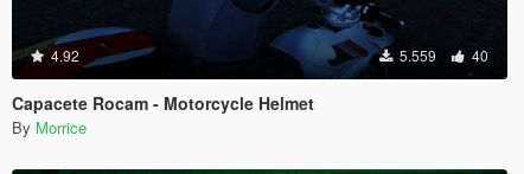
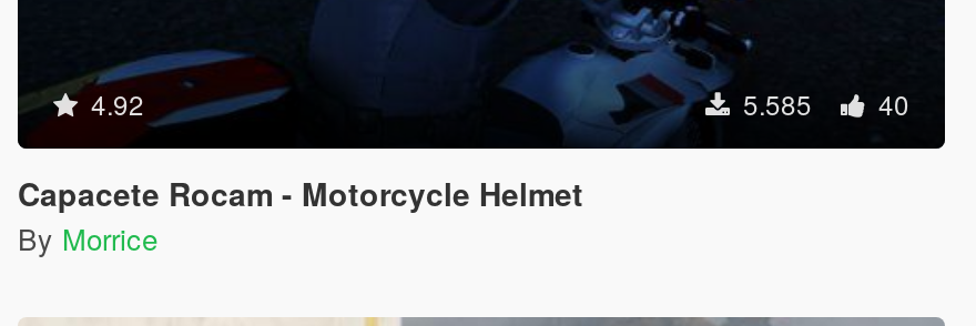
[396,45,488,65] 5.559 40 -> [736,85,909,122] 5.585 40

